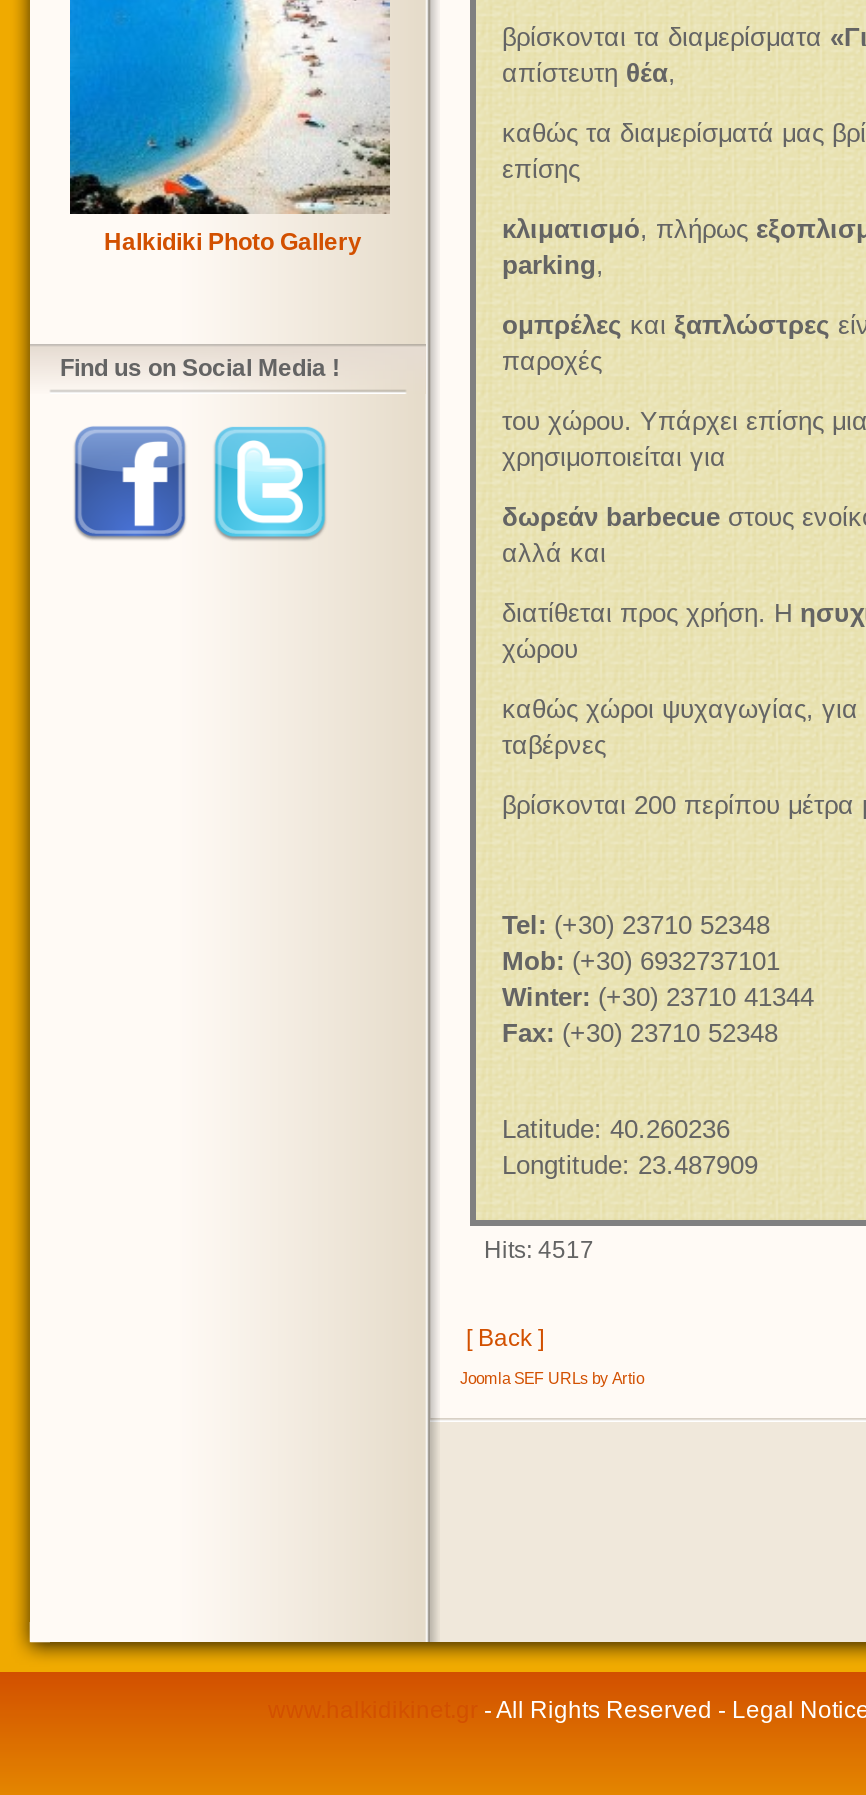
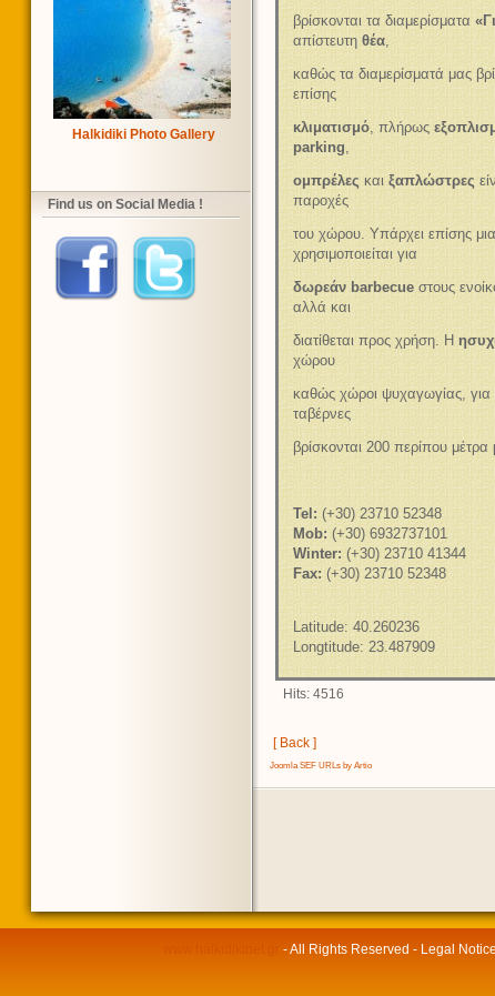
[466,1236,594,1264] Hits: 4517 -> [273,686,344,702] Hits: 4516

